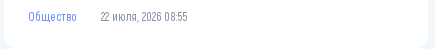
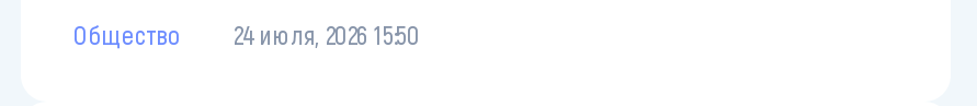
[28,9,187,23] Общество 22 июля, 2026 08:55 -> [73,18,420,48] Общество 24 июля, 2026 15:50

